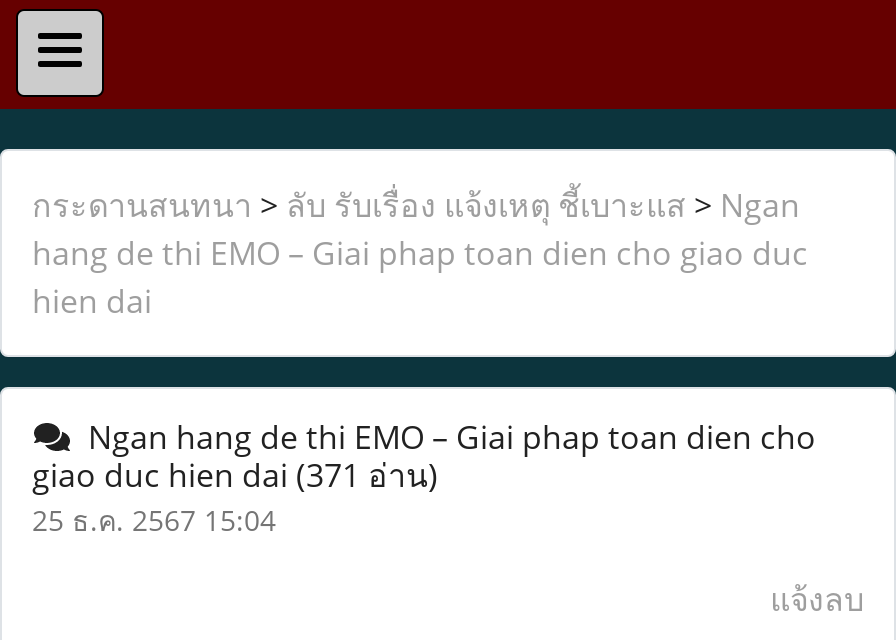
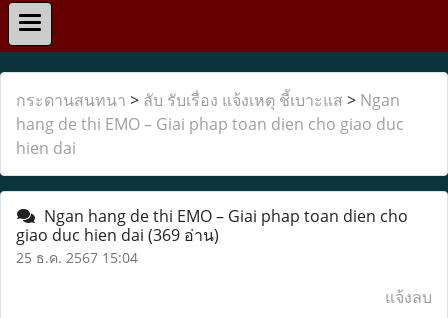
[32,453,438,497] giao duc hien dai (371 อ่าน) -> [16,224,219,246] giao duc hien dai (369 อ่าน)

